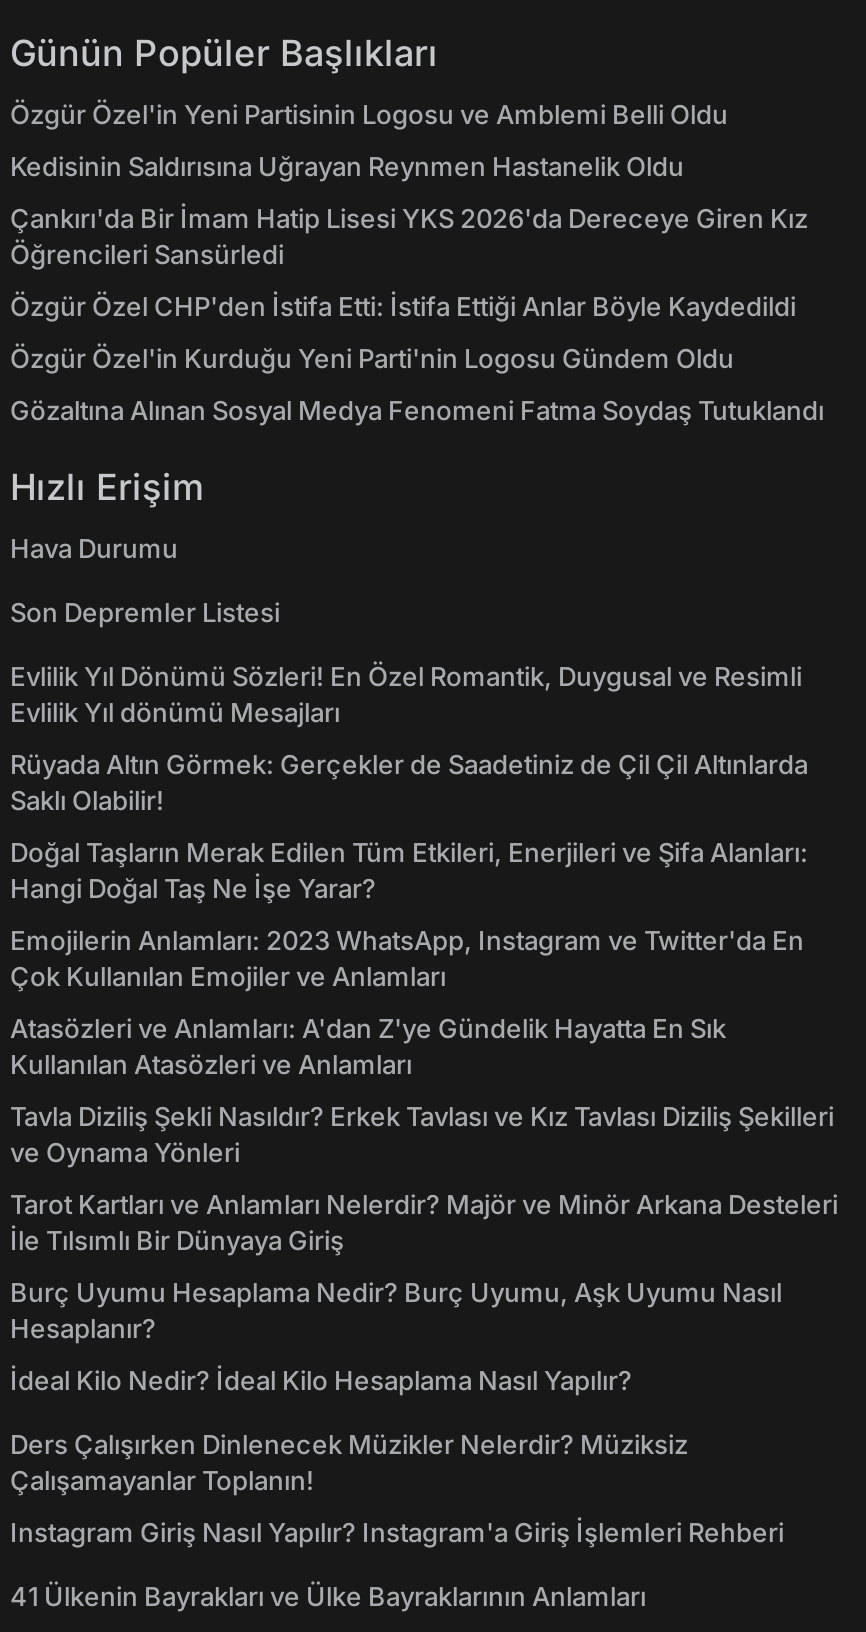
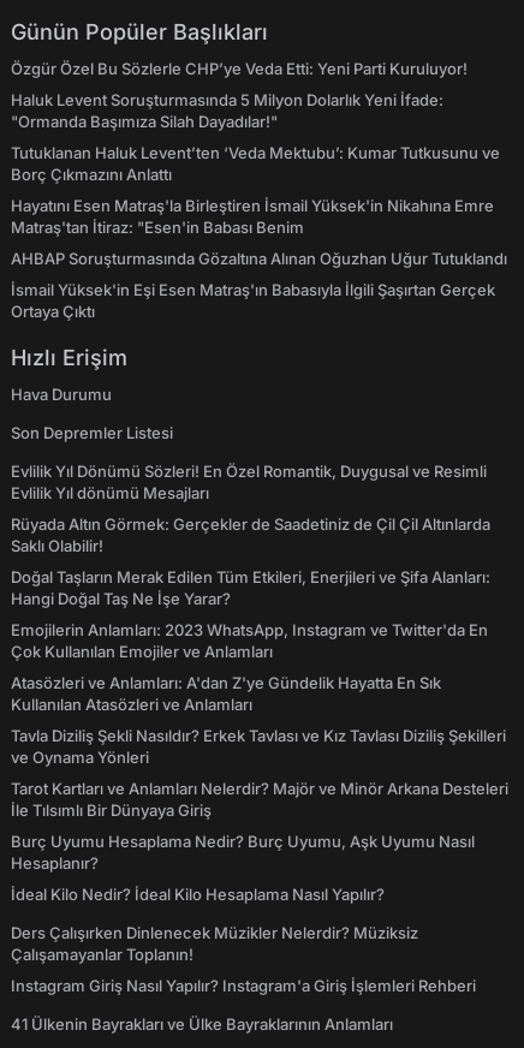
[10,98,728,130] Özgür Özel'in Yeni Partisinin Logosu ve Amblemi Belli Oldu -> [11,59,468,78] Özgür Özel Bu Sözlerle CHP’ye Veda Etti: Yeni Parti Kuruluyor!
[10,150,684,182] Kedisinin Saldırısına Uğrayan Reynmen Hastanelik Oldu -> [11,90,443,131] Haluk Levent Soruşturmasında 5 Milyon Dolarlık Yeni İfade: | "Ormanda Başımıza Silah Dayadılar!"
[10,202,808,270] Çankırı'da Bir İmam Hatip Lisesi YKS 2026'da Dereceye Giren Kız | Öğrencileri Sansürledi -> [11,143,500,184] Tutuklanan Haluk Levent’ten ‘Veda Mektubu’: Kumar Tutkusunu ve | Borç Çıkmazını Anlattı
[10,290,796,322] Özgür Özel CHP'den İstifa Etti: İstifa Ettiği Anlar Böyle Kaydedildi -> [11,196,494,237] Hayatını Esen Matraş'la Birleştiren İsmail Yüksek'in Nikahına Emre | Matraş'tan İtiraz: "Esen'in Babası Benim
[10,342,734,374] Özgür Özel'in Kurduğu Yeni Parti'nin Logosu Gündem Oldu -> [11,249,507,268] AHBAP Soruşturmasında Gözaltına Alınan Oğuzhan Uğur Tutuklandı
[10,394,824,426] Gözaltına Alınan Sosyal Medya Fenomeni Fatma Soydaş Tutuklandı -> [11,280,495,321] İsmail Yüksek'in Eşi Esen Matraş'ın Babasıyla İlgili Şaşırtan Gerçek | Ortaya Çıktı

